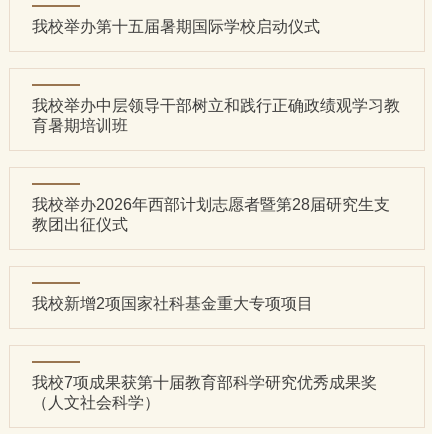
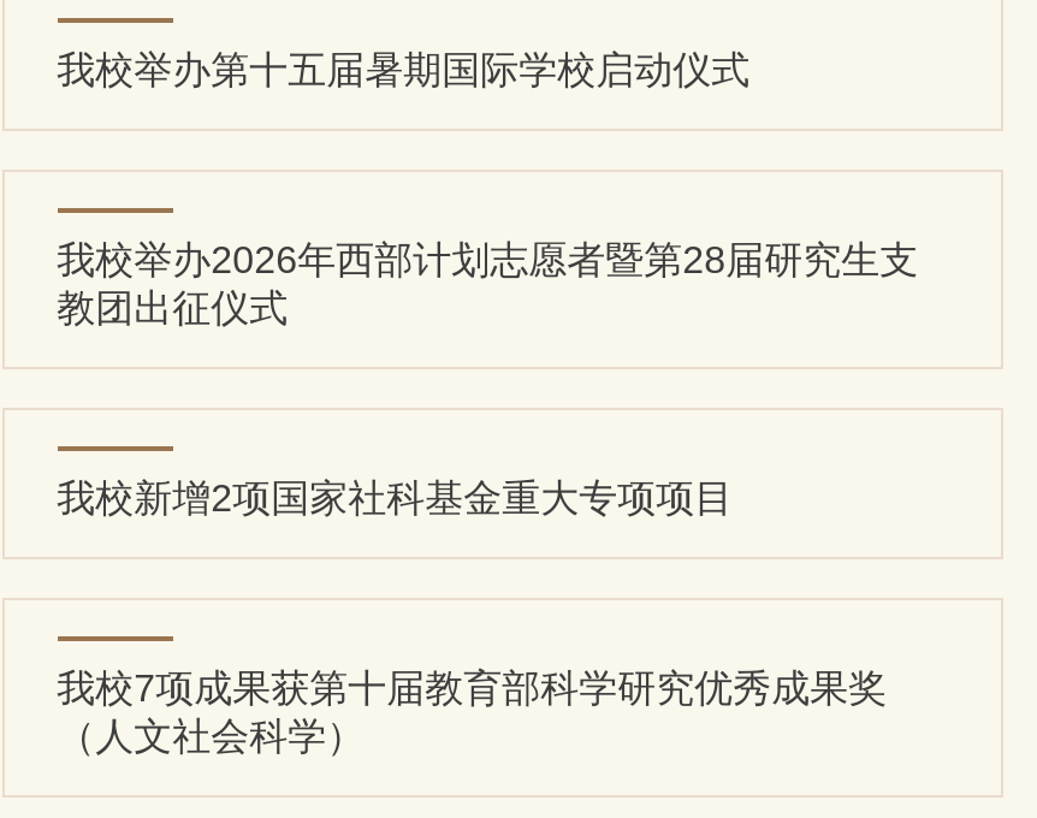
[32,97,400,134] 我校举办中层领导干部树立和践行正确政绩观学习教 | 育暑期培训班 -> none

